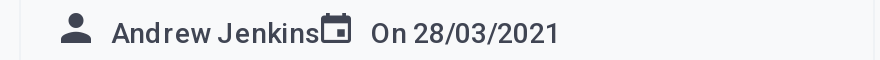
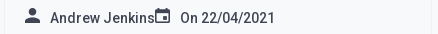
[111,17,561,49] Andrew Jenkins On 28/03/2021 -> [50,10,275,26] Andrew Jenkins On 22/04/2021

